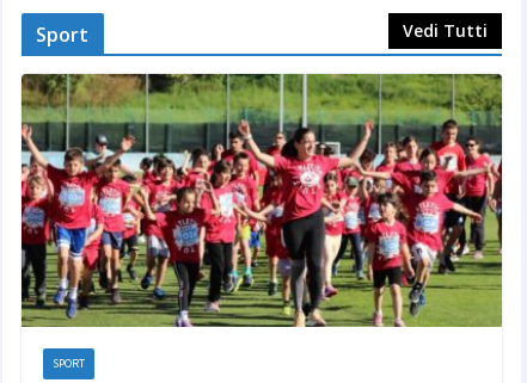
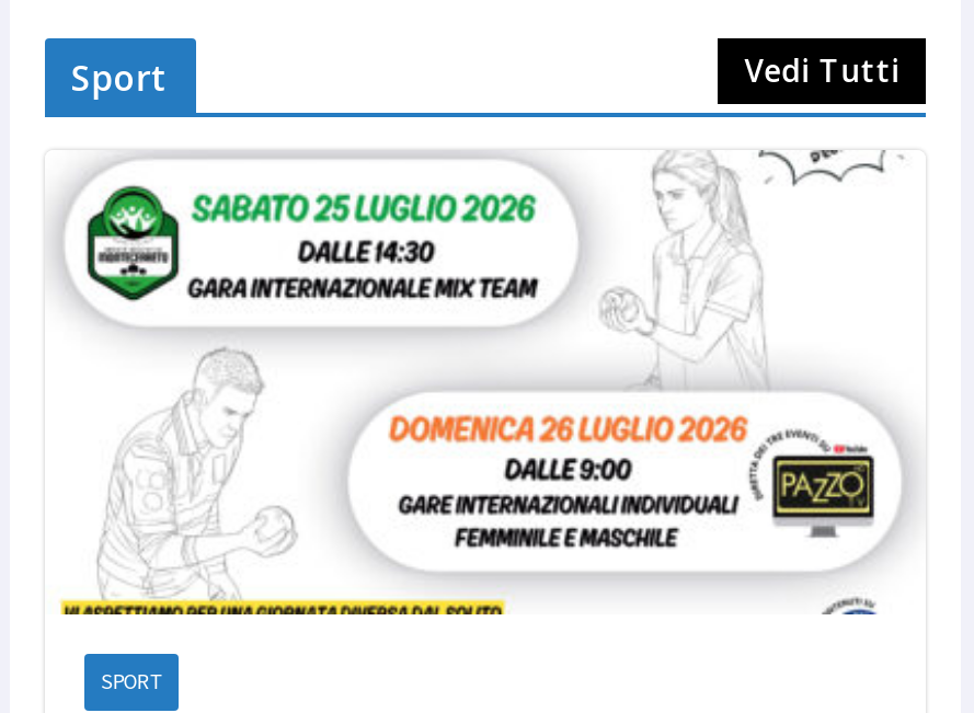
[20,73,503,328] [image] -> [45,150,926,617] [image]

